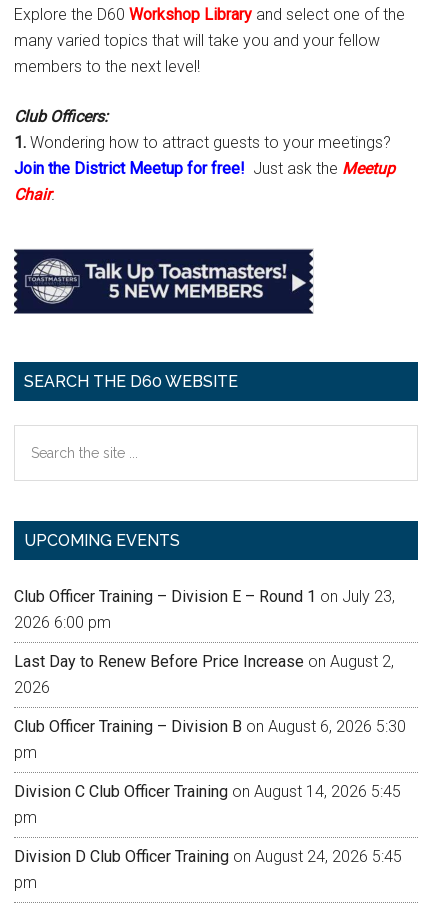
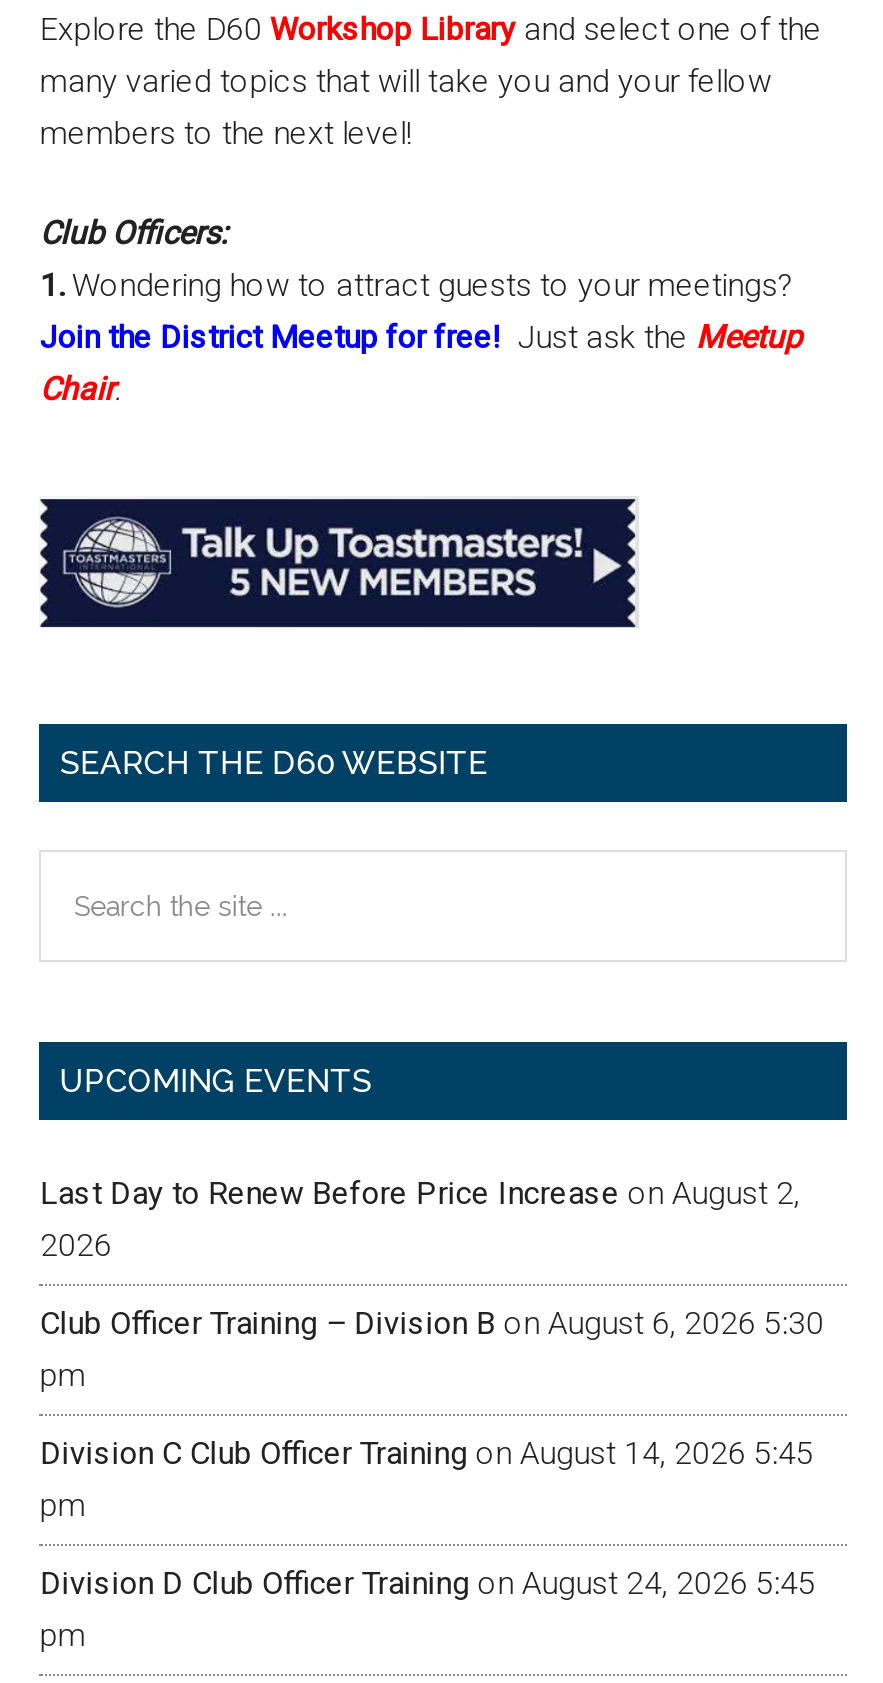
[14,587,395,632] Club Officer Training – Division E – Round 1 on July 23, | 2026 6:00 pm -> none

